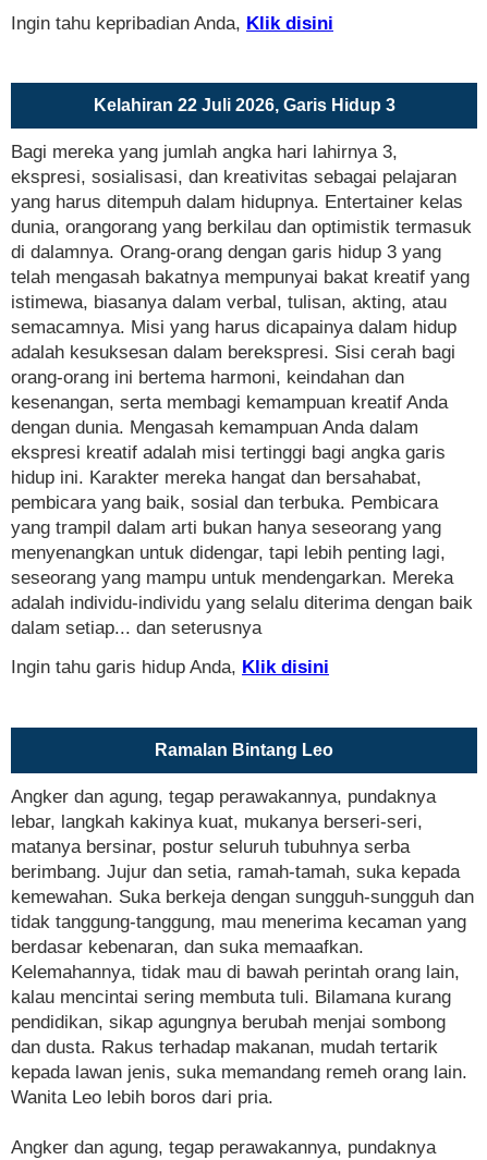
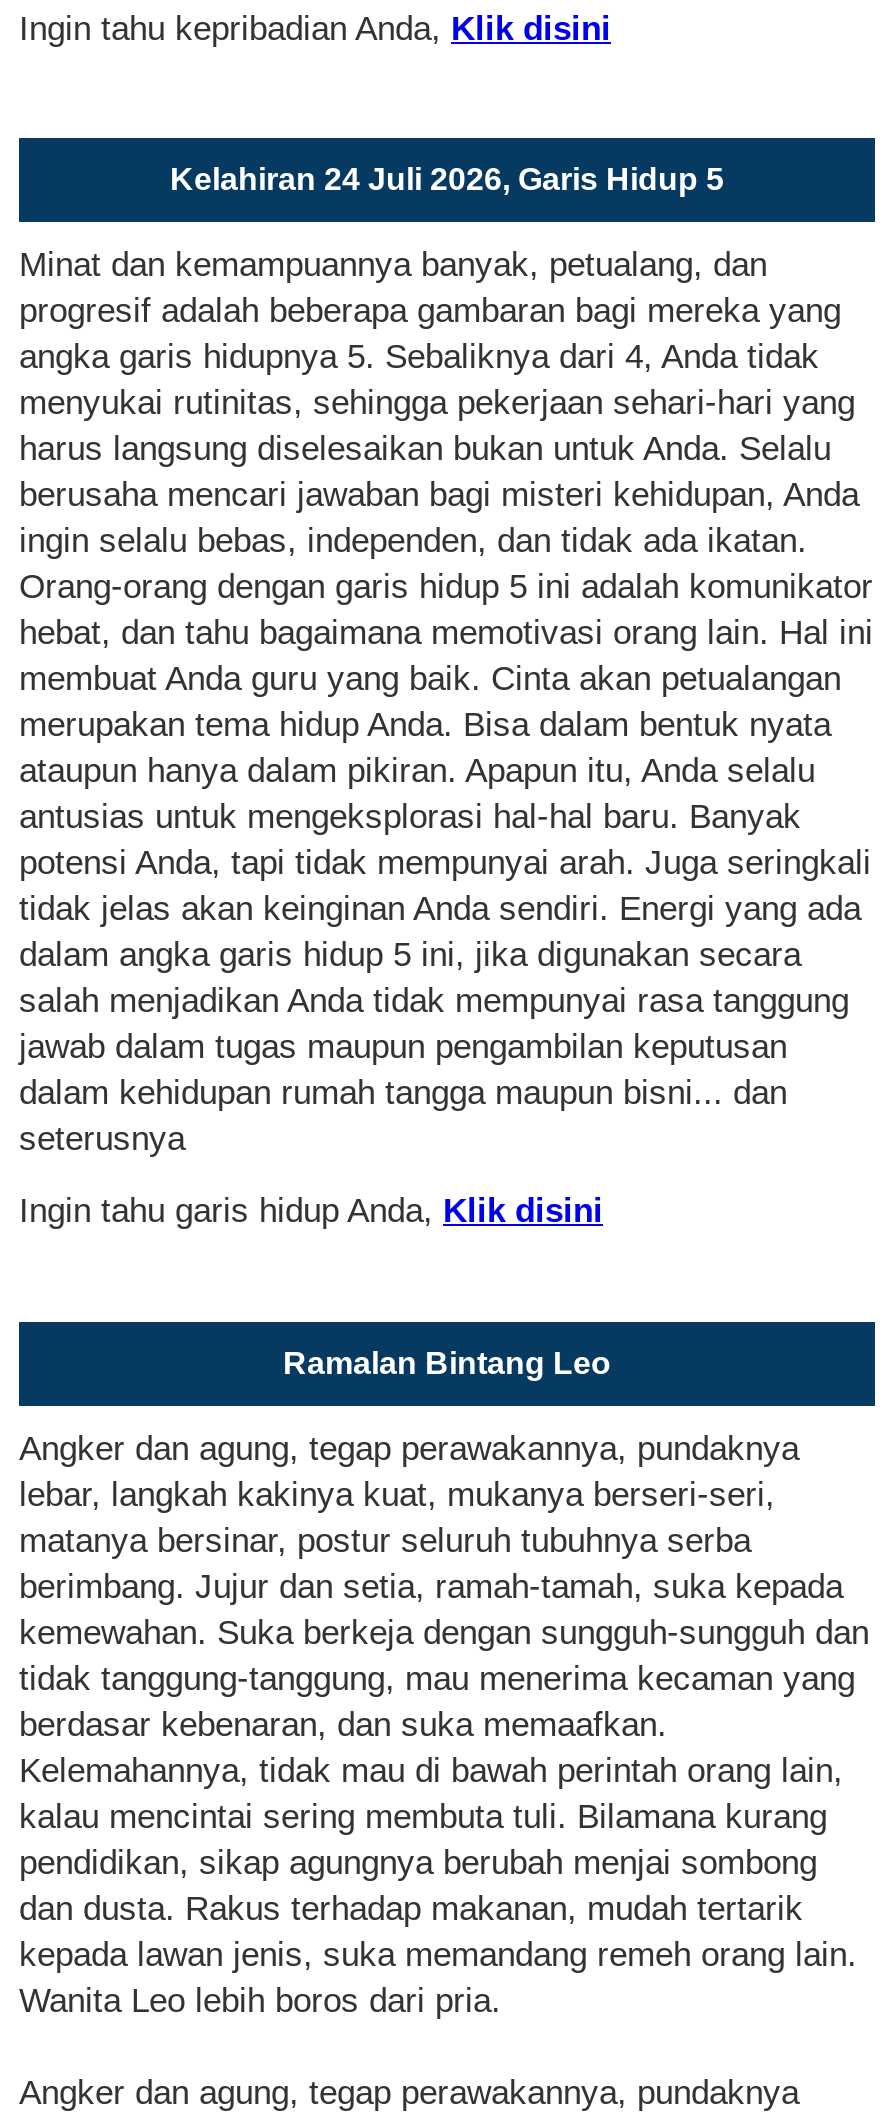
[93,96,395,114] Kelahiran 22 Juli 2026, Garis Hidup 3 -> [170,162,724,196] Kelahiran 24 Juli 2026, Garis Hidup 5
[11,142,473,638] Bagi mereka yang jumlah angka hari lahirnya 3, | ekspresi, sosialisasi, dan kreativitas sebagai pelajaran | yang harus ditempuh dalam hidupnya. Entertainer kelas | dunia, orangorang yang berkilau dan optimistik termasuk | di dalamnya. Orang-orang dengan garis hidup 3 yang | telah mengasah bakatnya mempunyai bakat kreatif yang | istimewa, biasanya dalam verbal, tulisan, akting, atau | semacamnya. Misi yang harus dicapainya dalam hidup | adalah kesuksesan dalam berekspresi. Sisi cerah bagi | orang-orang ini bertema harmoni, keindahan dan | kesenangan, serta membagi kemampuan kreatif Anda | dengan dunia. Mengasah kemampuan Anda dalam | ekspresi kreatif adalah misi tertinggi bagi angka garis | hidup ini. Karakter mereka hangat dan bersahabat, | pembicara yang baik, sosial dan terbuka. Pembicara | yang trampil dalam arti bukan hanya seseorang yang | menyenangkan untuk didengar, tapi lebih penting lagi, | seseorang yang mampu untuk mendengarkan. Mereka | adalah individu-individu yang selalu diterima dengan baik | dalam setiap... dan seterusnya -> [19,246,873,1158] Minat dan kemampuannya banyak, petualang, dan | progresif adalah beberapa gambaran bagi mereka yang | angka garis hidupnya 5. Sebaliknya dari 4, Anda tidak | menyukai rutinitas, sehingga pekerjaan sehari-hari yang | harus langsung diselesaikan bukan untuk Anda. Selalu | berusaha mencari jawaban bagi misteri kehidupan, Anda | ingin selalu bebas, independen, dan tidak ada ikatan. | Orang-orang dengan garis hidup 5 ini adalah komunikator | hebat, dan tahu bagaimana memotivasi orang lain. Hal ini | membuat Anda guru yang baik. Cinta akan petualangan | merupakan tema hidup Anda. Bisa dalam bentuk nyata | ataupun hanya dalam pikiran. Apapun itu, Anda selalu | antusias untuk mengeksplorasi hal-hal baru. Banyak | potensi Anda, tapi tidak mempunyai arah. Juga seringkali | tidak jelas akan keinginan Anda sendiri. Energi yang ada | dalam angka garis hidup 5 ini, jika digunakan secara | salah menjadikan Anda tidak mempunyai rasa tanggung | jawab dalam tugas maupun pengambilan keputusan | dalam kehidupan rumah tangga maupun bisni... dan | seterusnya

